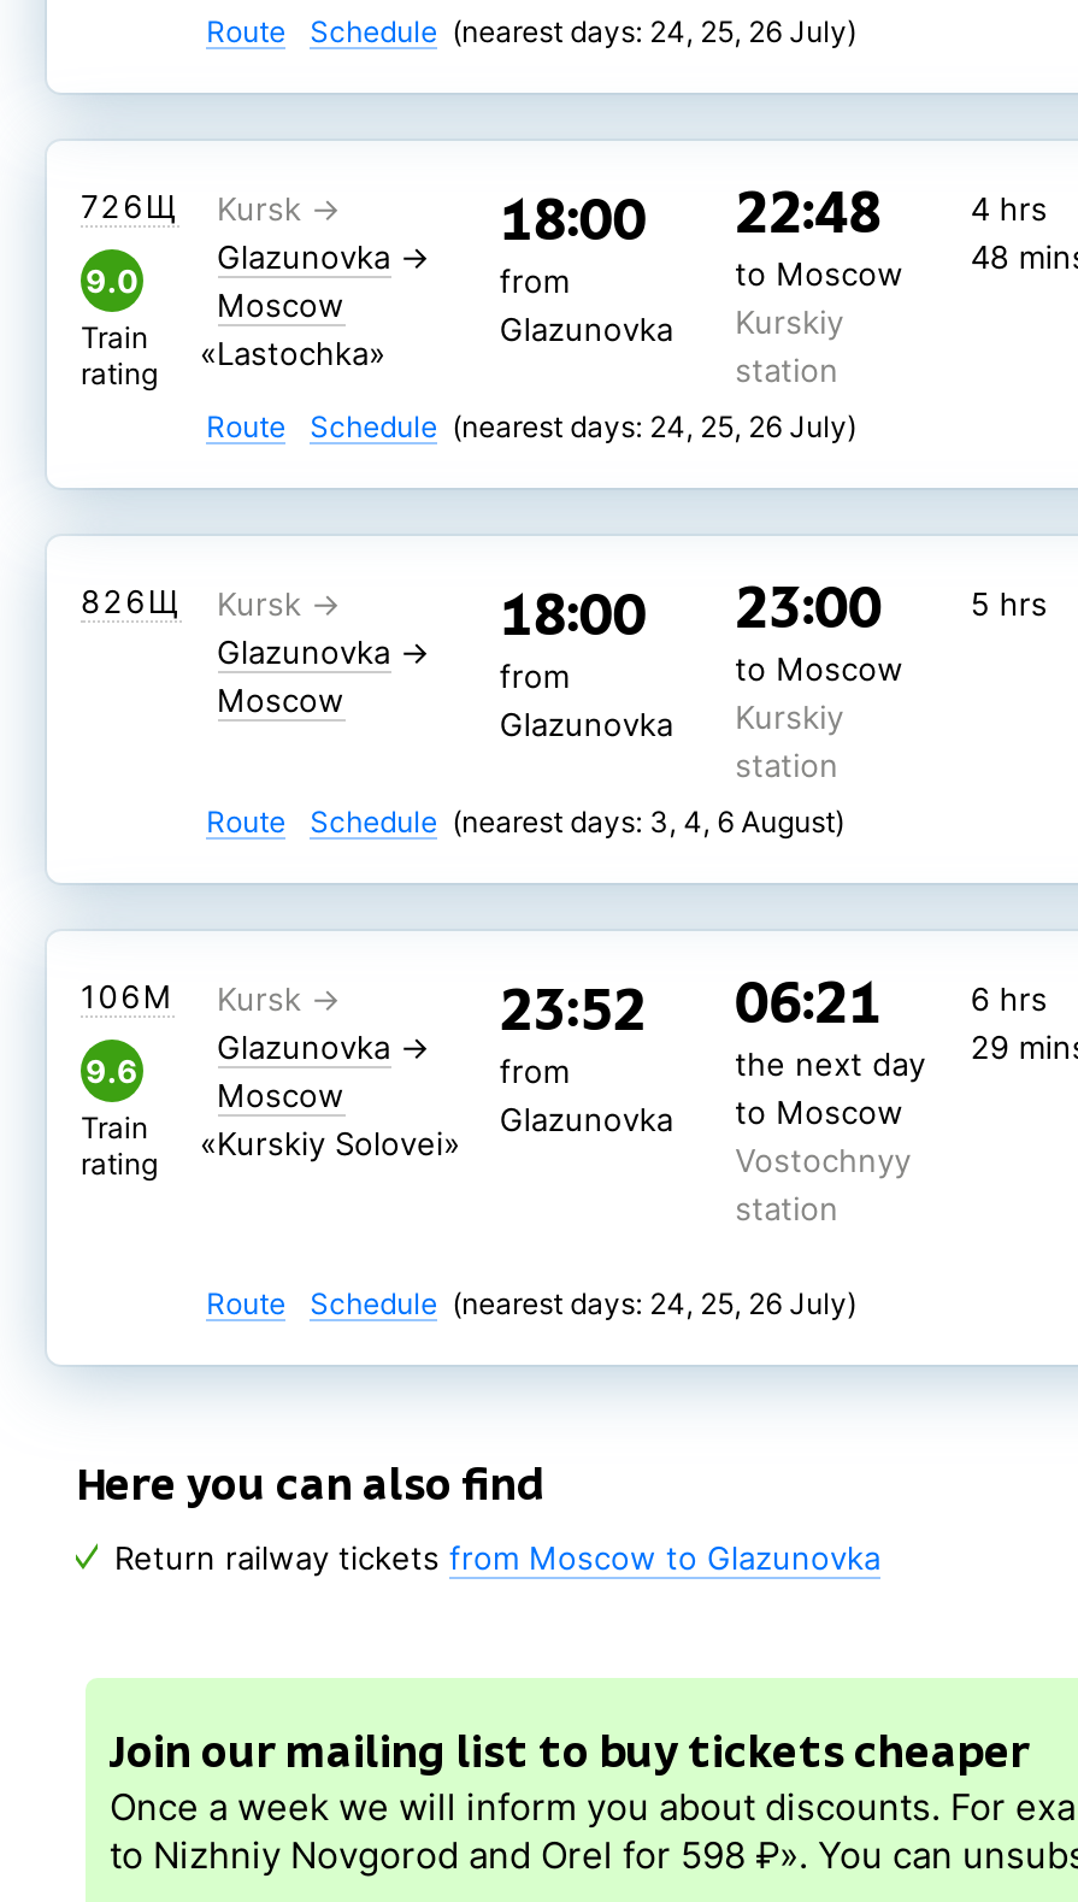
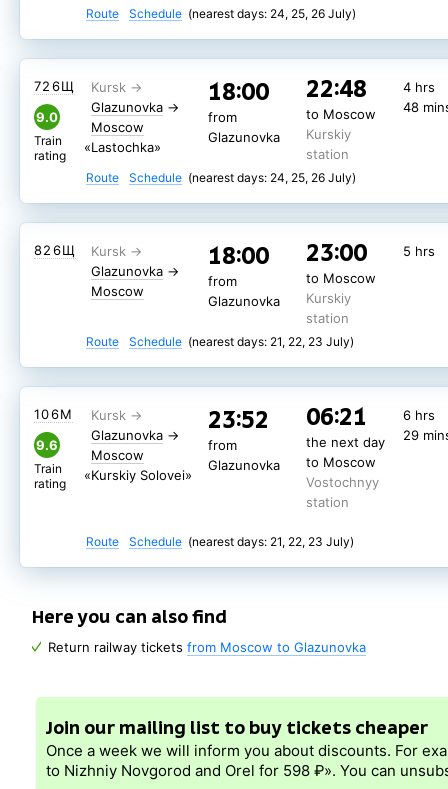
[310,803,845,840] Schedule (nearest days: 3, 4, 6 August) -> [129,334,354,349] Schedule (nearest days: 21, 22, 23 July)
[310,1285,857,1321] Schedule (nearest days: 24, 25, 26 July) -> [129,534,354,549] Schedule (nearest days: 21, 22, 23 July)

